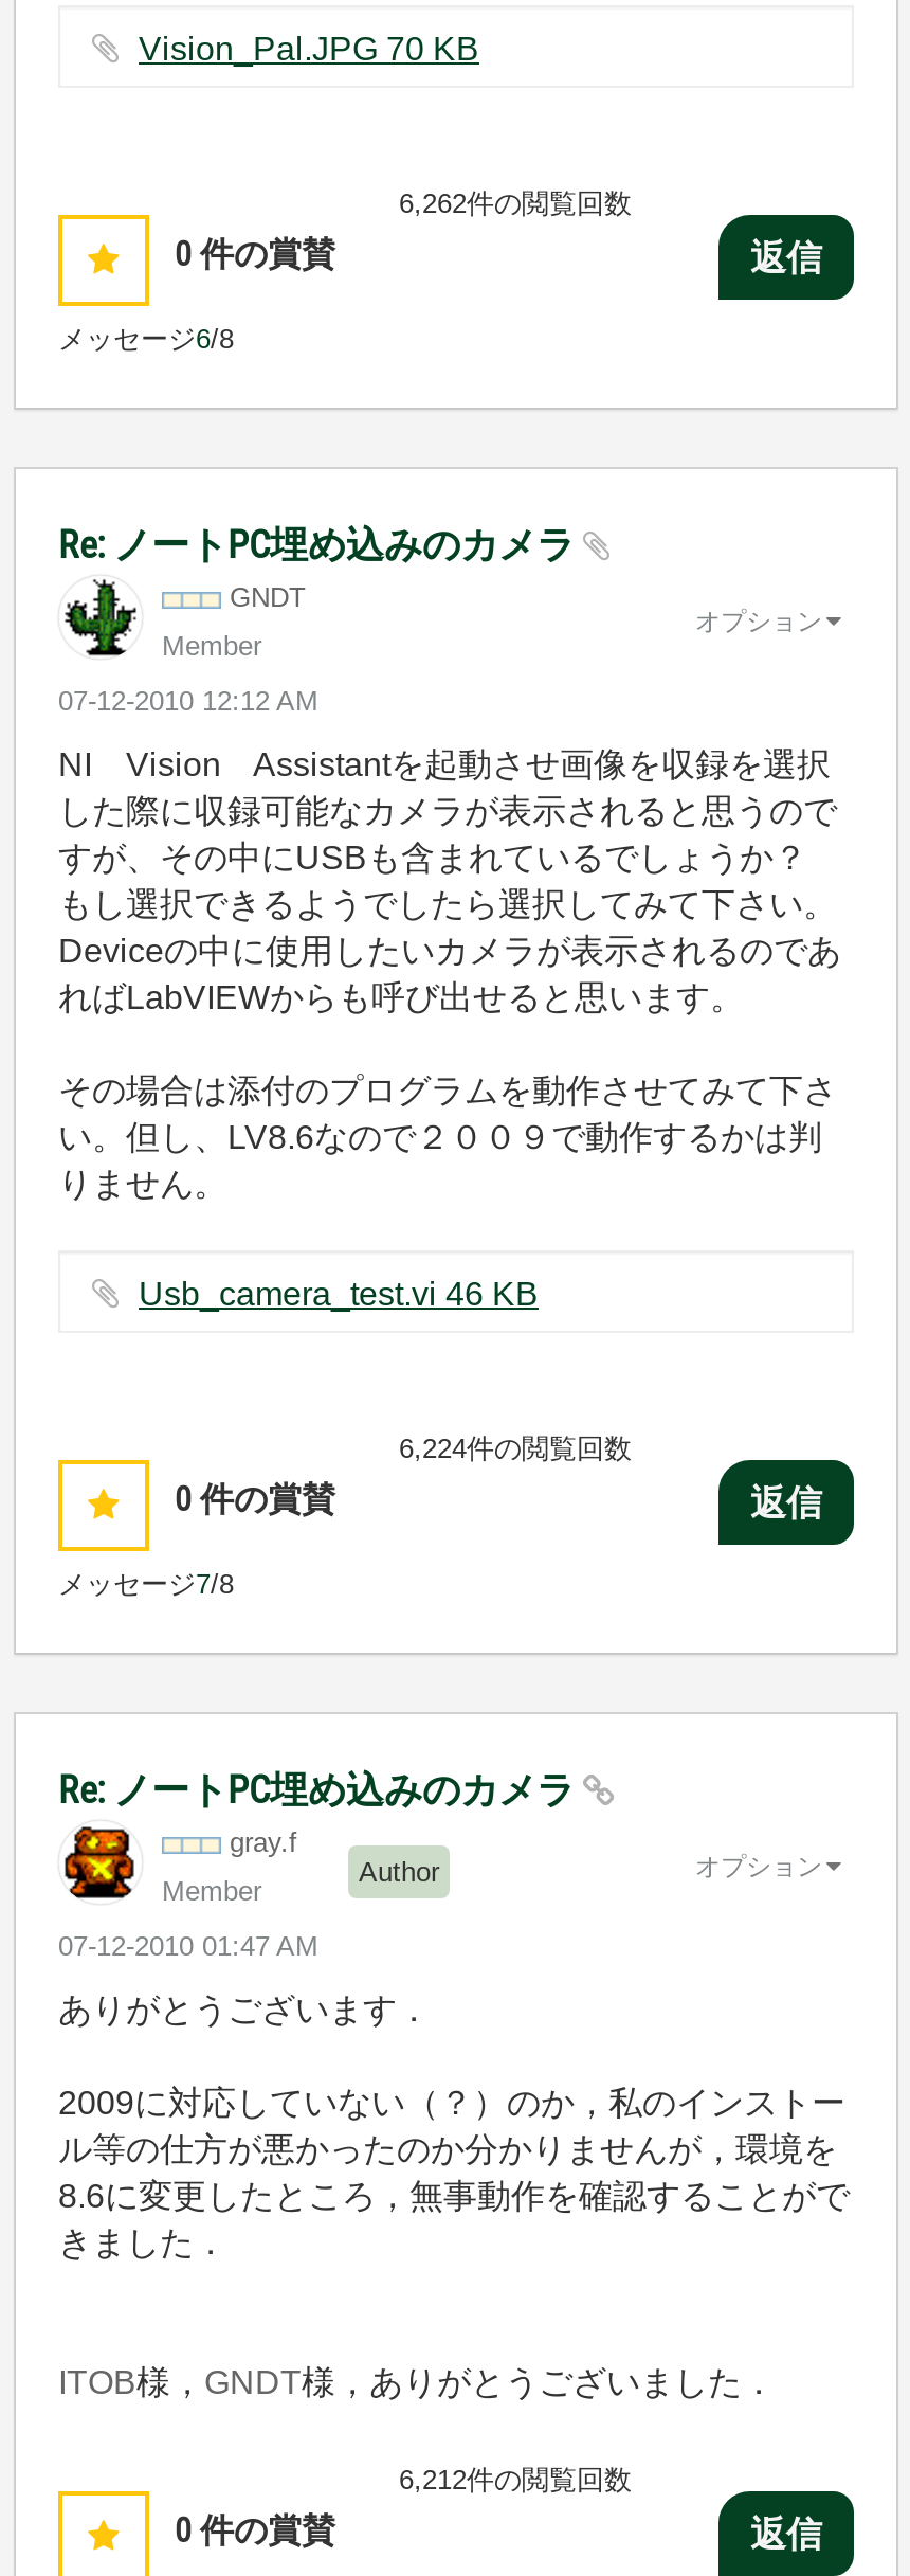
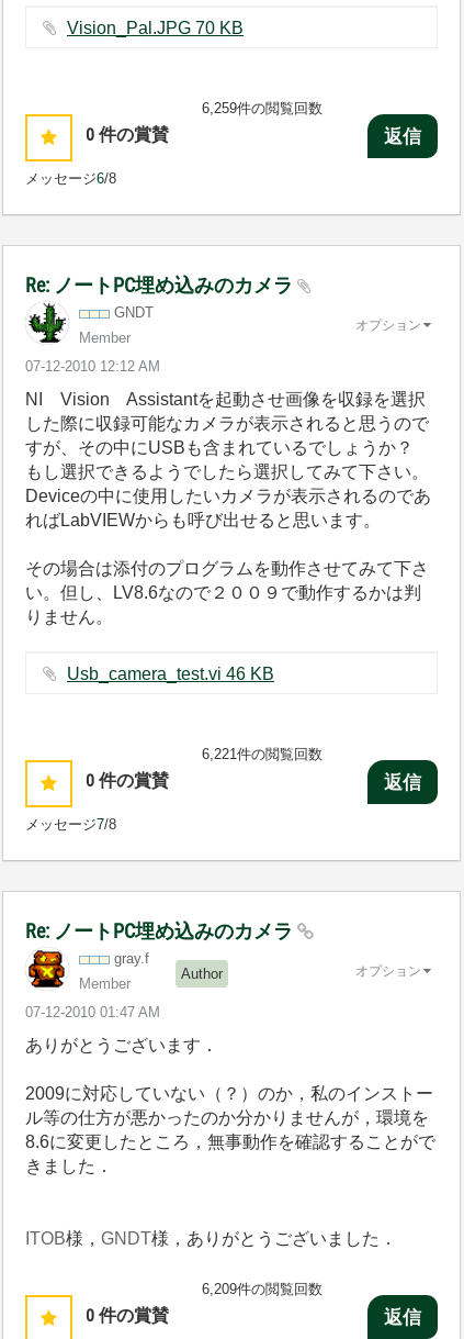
[399,187,632,219] 6,262件の閲覧回数 -> [202,100,322,116] 6,259件の閲覧回数
[399,1433,632,1464] 6,224件の閲覧回数 -> [202,746,322,762] 6,221件の閲覧回数
[399,2464,632,2496] 6,212件の閲覧回数 -> [202,1281,322,1297] 6,209件の閲覧回数

